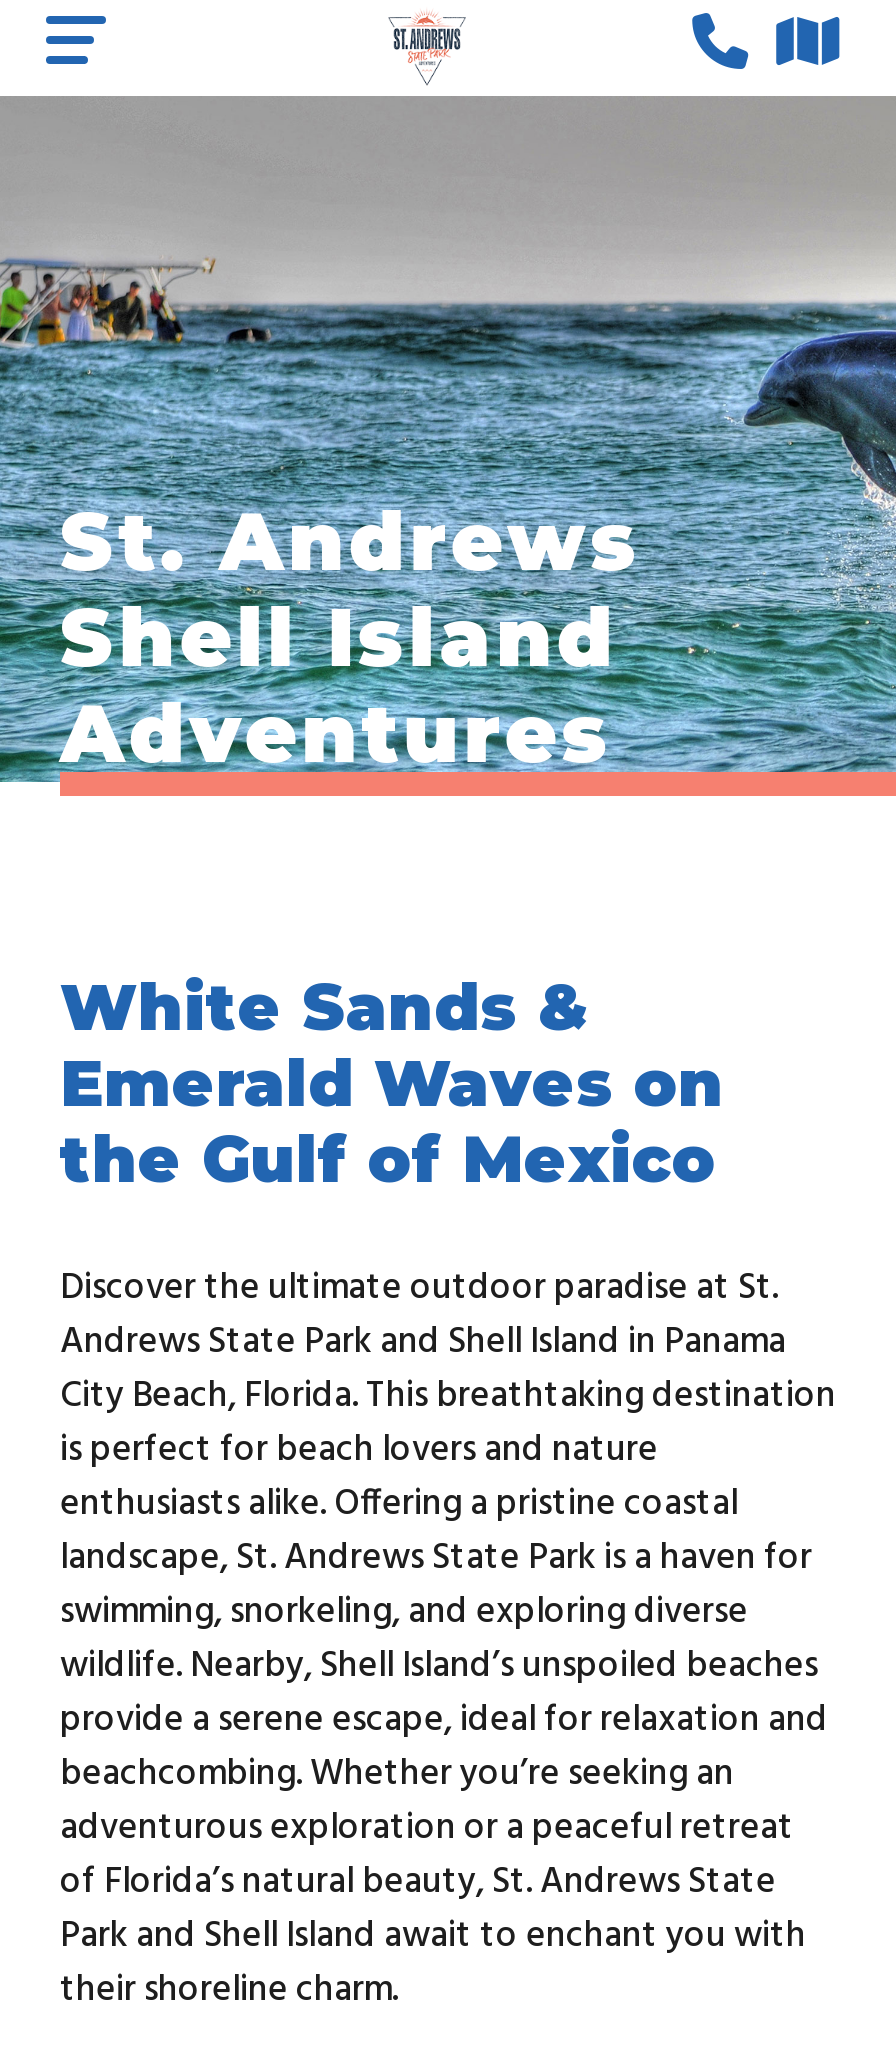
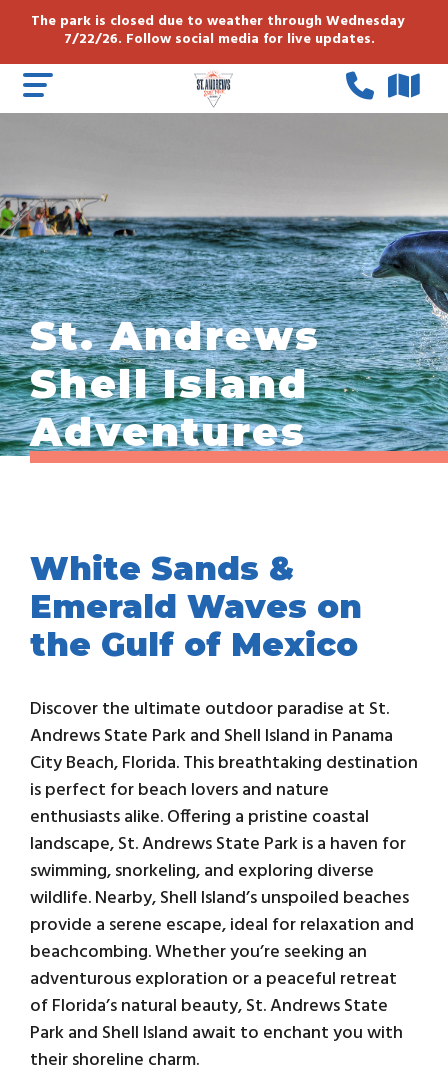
none -> [30,10,403,51] The park is closed due to weather through Wednesday | 7/22/26. Follow social media for live updates.

